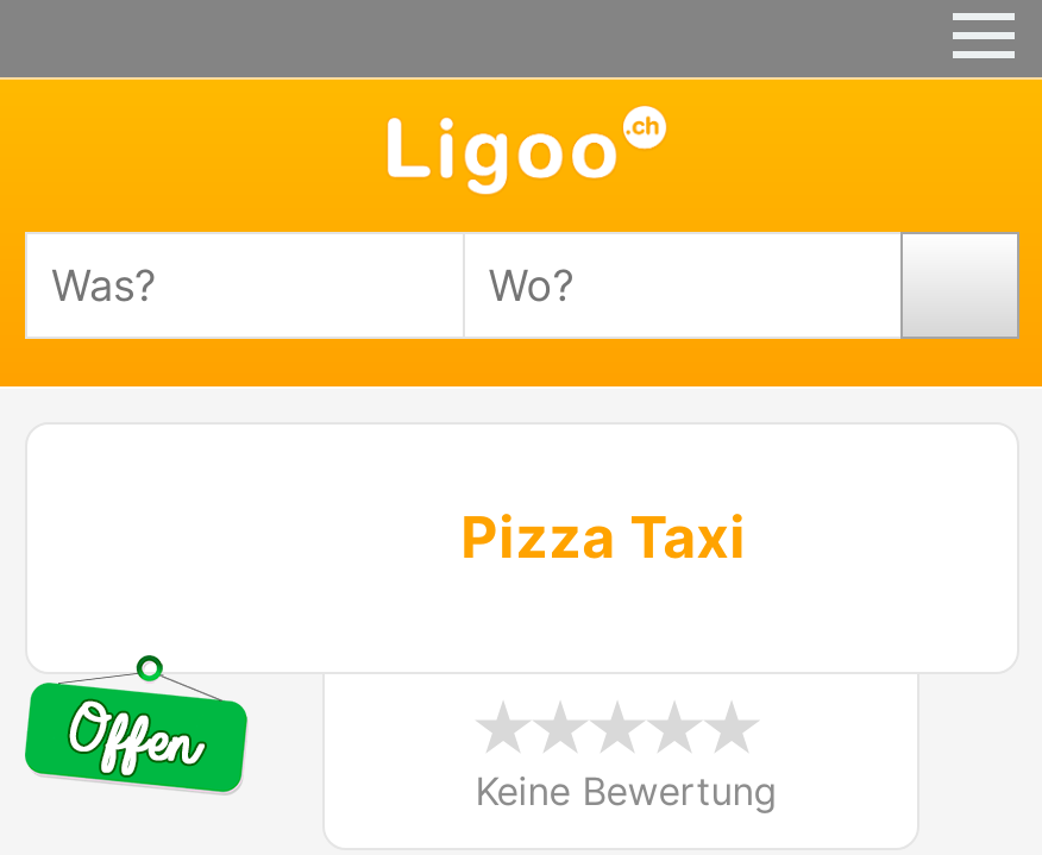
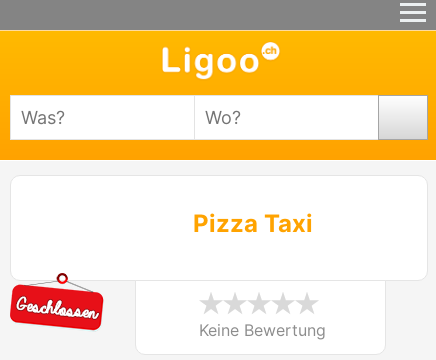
[23,653,249,796] [image] -> [9,272,104,331] [image]

